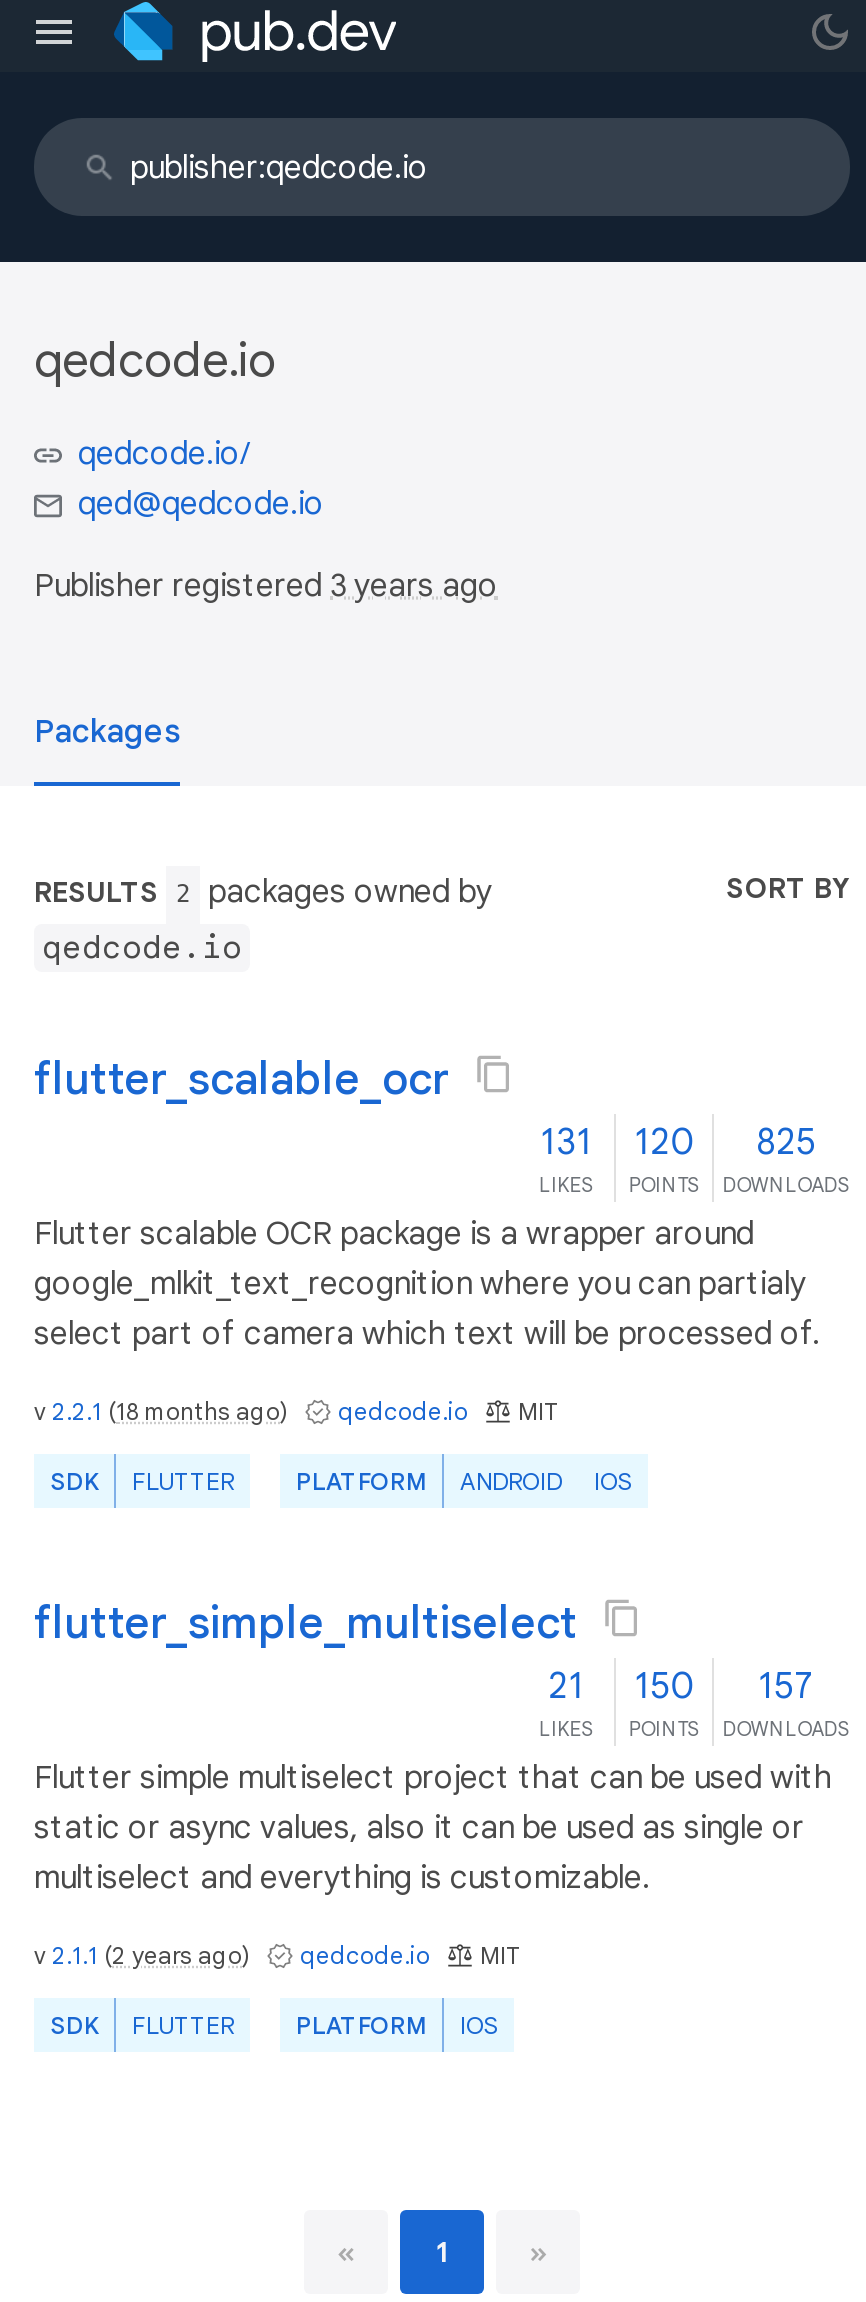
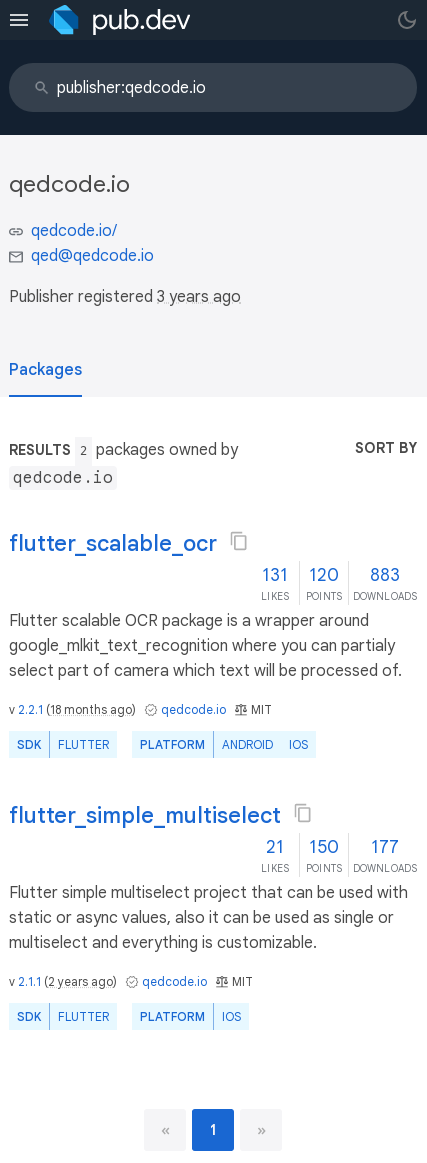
[540,1120,816,1164] 131 120 825 -> [262,564,400,586] 131 120 883
[548,1664,814,1708] 21 150 157 -> [266,836,399,858] 21 150 177

